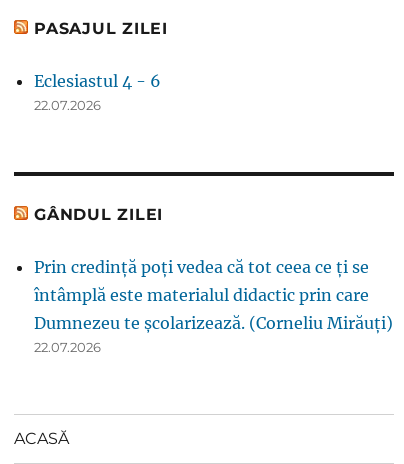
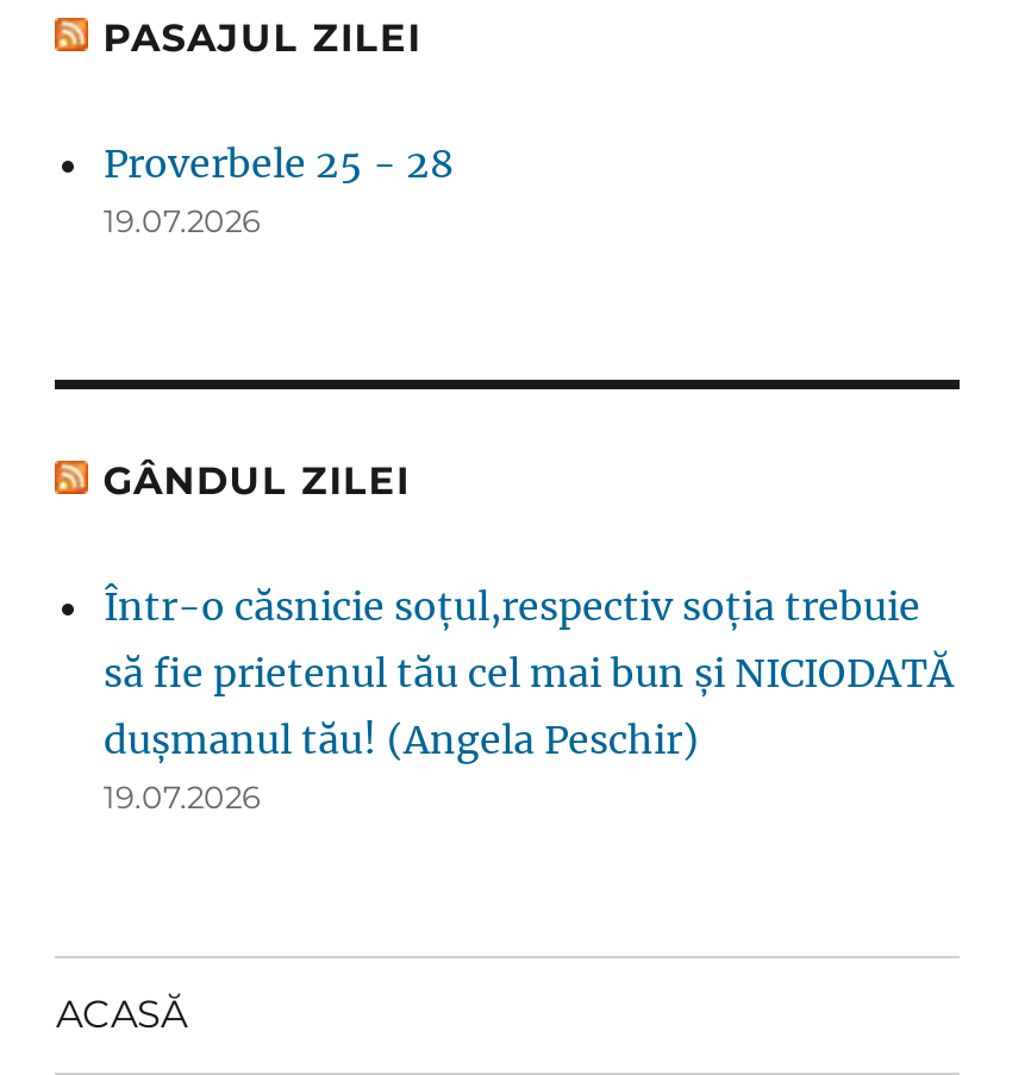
[34,71,161,113] Eclesiastul 4 - 6 | 22.07.2026 -> [104,139,454,239] Proverbele 25 - 28 | 19.07.2026
[34,257,393,355] Prin credinţă poţi vedea că tot ceea ce ţi se | întâmplă este materialul didactic prin care | Dumnezeu te şcolarizează. (Corneliu Mirăuţi) | 22.07.2026 -> [104,581,954,815] Într-o căsnicie soţul,respectiv soţia trebuie | să fie prietenul tău cel mai bun şi NICIODATĂ | duşmanul tău! (Angela Peschir) | 19.07.2026

